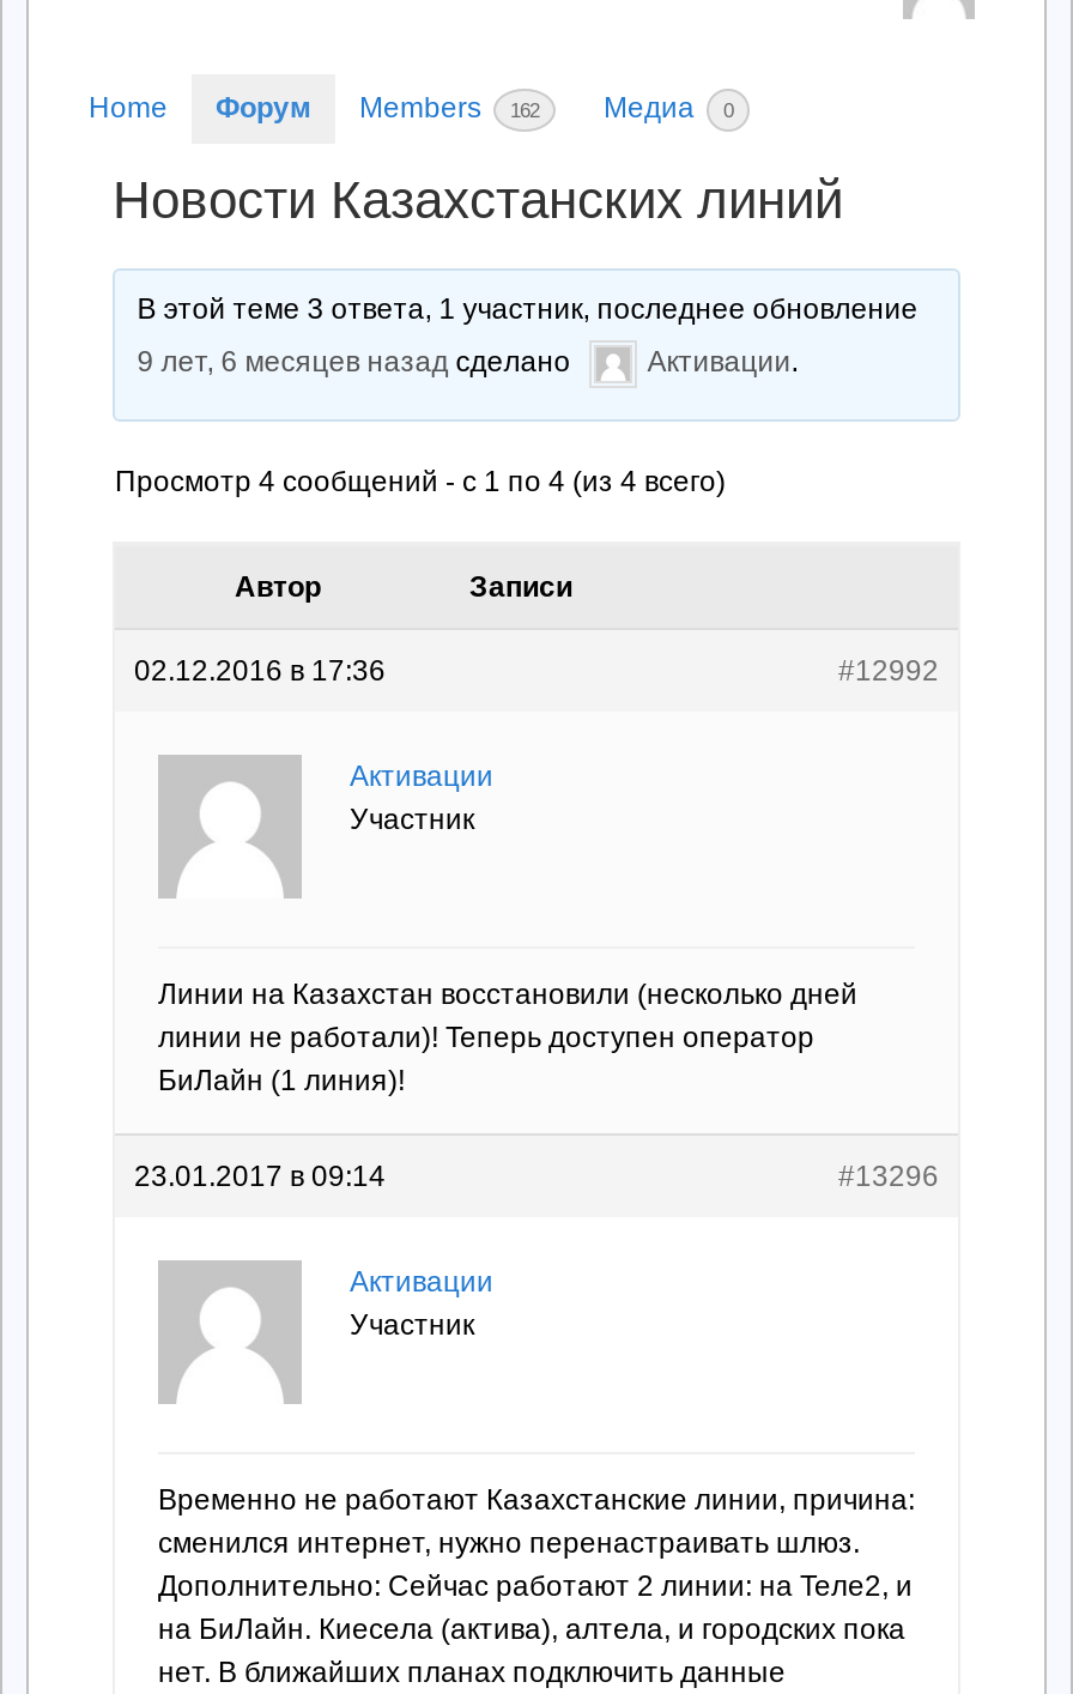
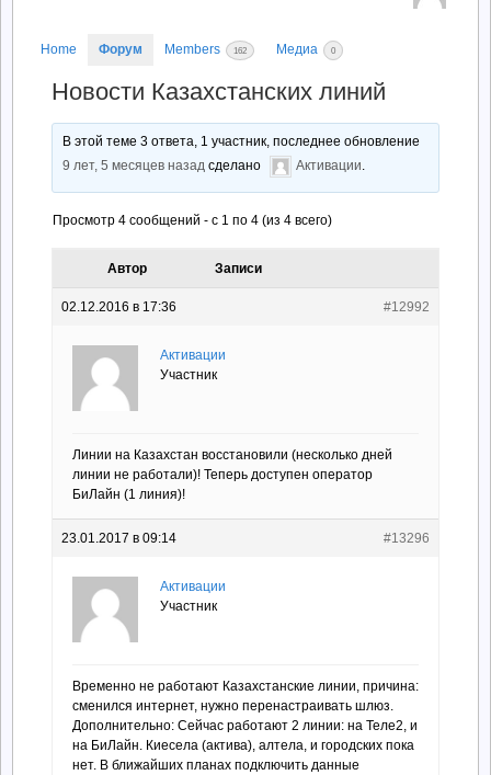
[137,345,578,378] 9 лет, 6 месяцев назад сделано -> [63,158,264,173] 9 лет, 5 месяцев назад сделано

